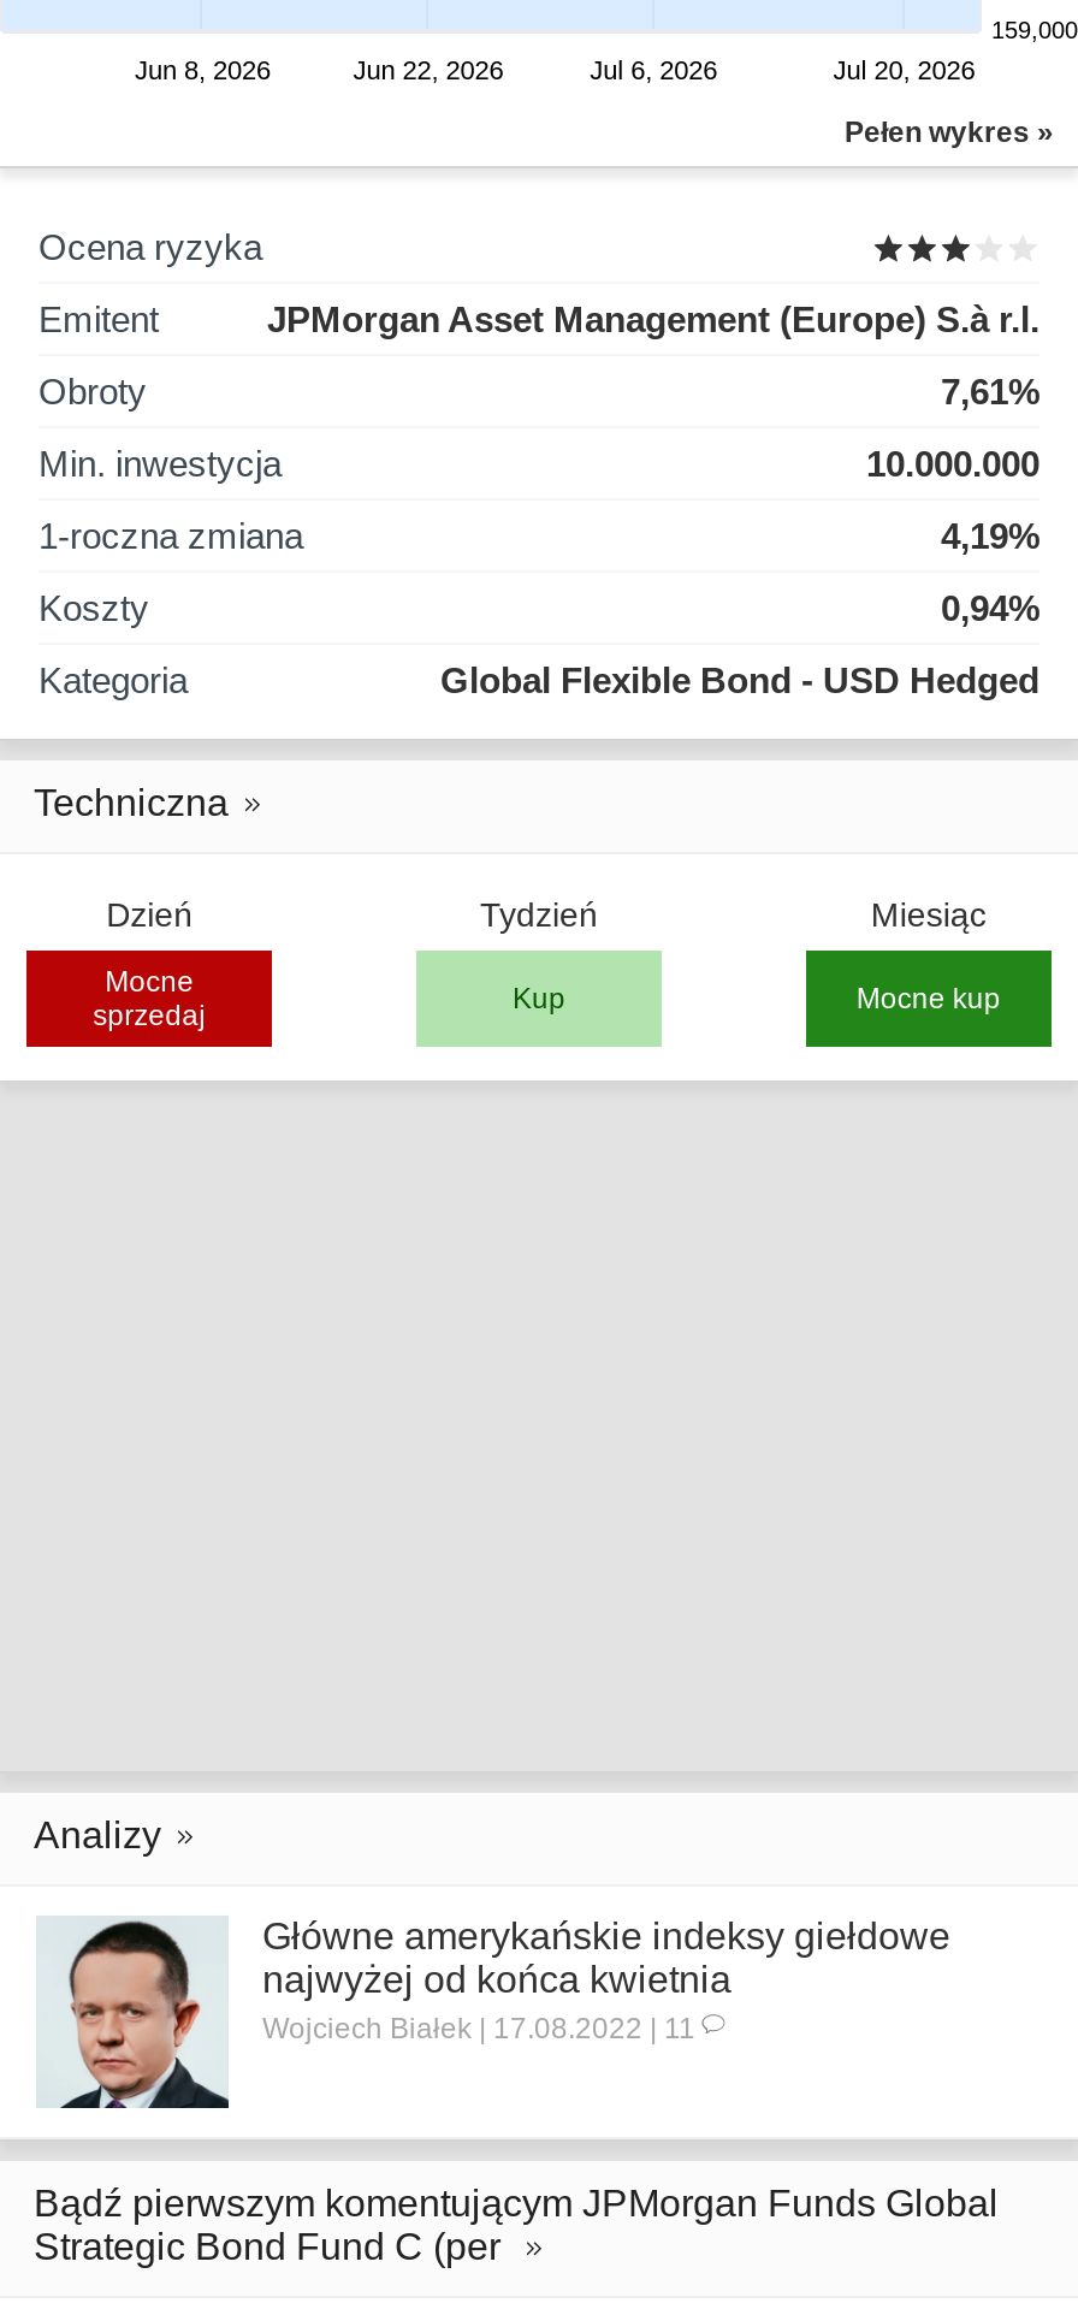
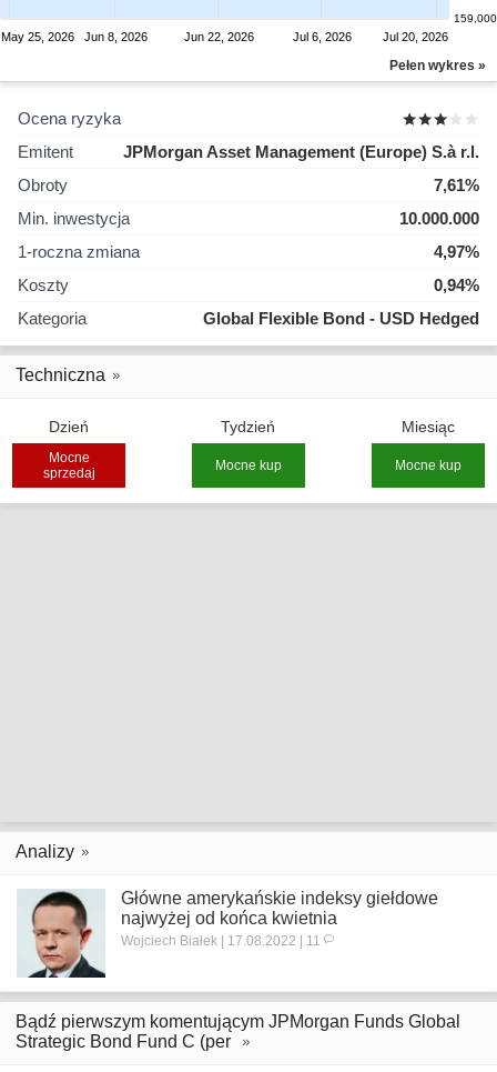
none -> [1,30,74,43] May 25, 2026
[941,515,1039,556] 4,19% -> [434,242,479,261] 4,97%
[513,982,565,1016] Kup -> [215,458,282,473] Mocne kup

